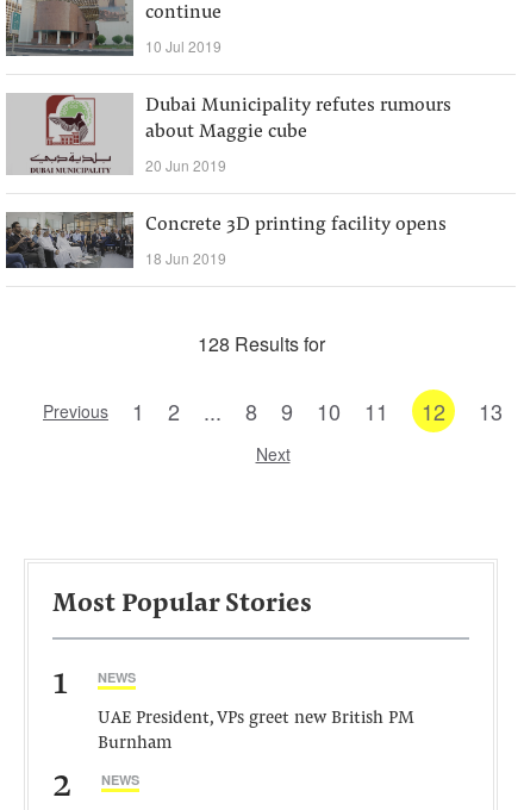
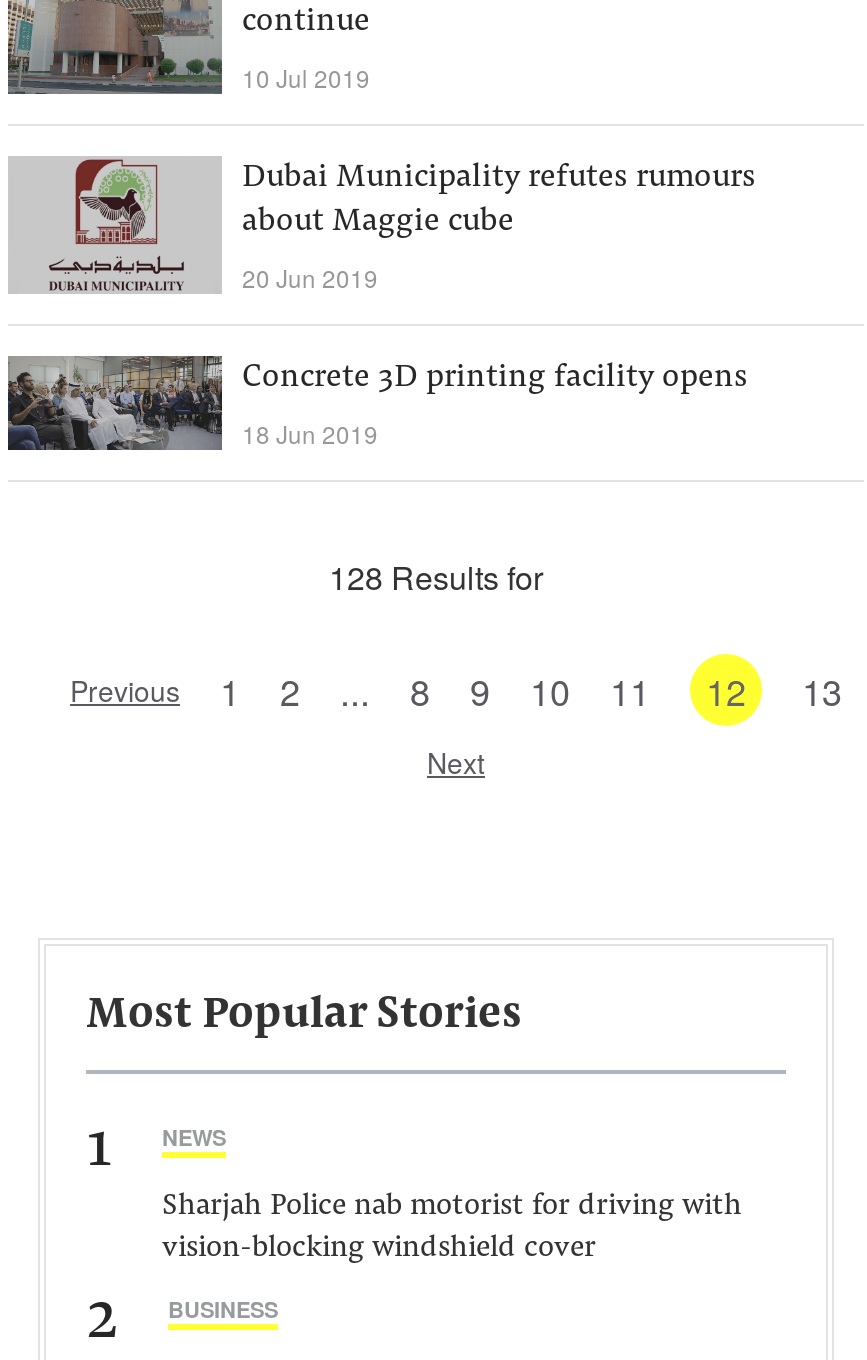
[98,710,414,753] UAE President, VPs greet new British PM | Burnham -> [162,1192,742,1264] Sharjah Police nab motorist for driving with | vision-blocking windshield cover
[101,771,139,789] NEWS -> [168,1294,278,1324] BUSINESS

